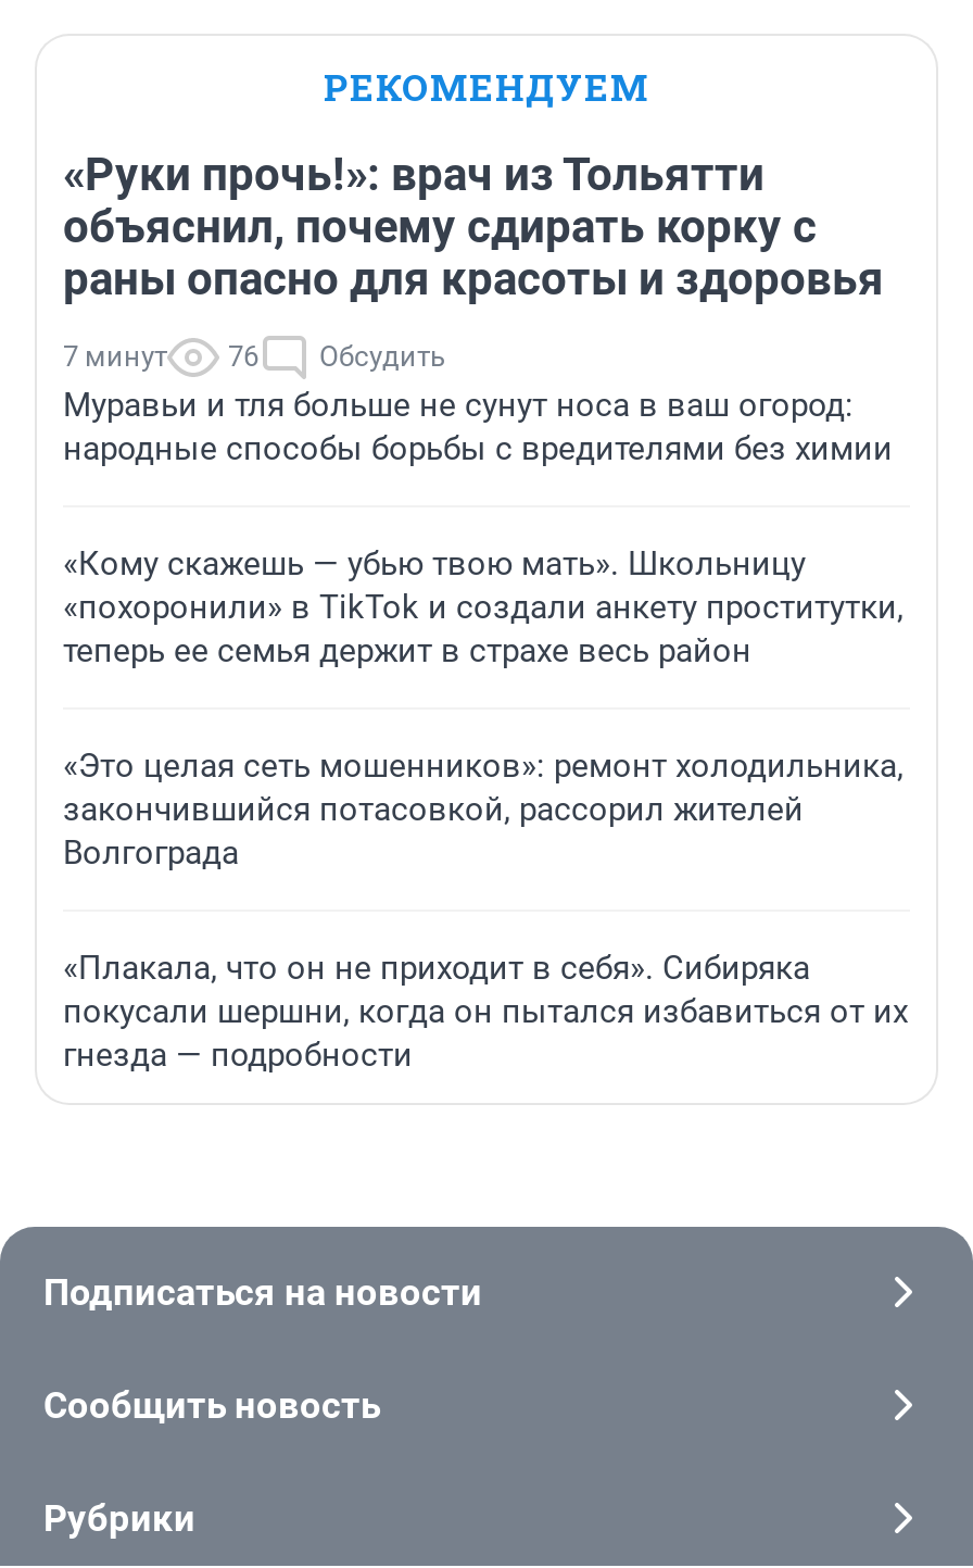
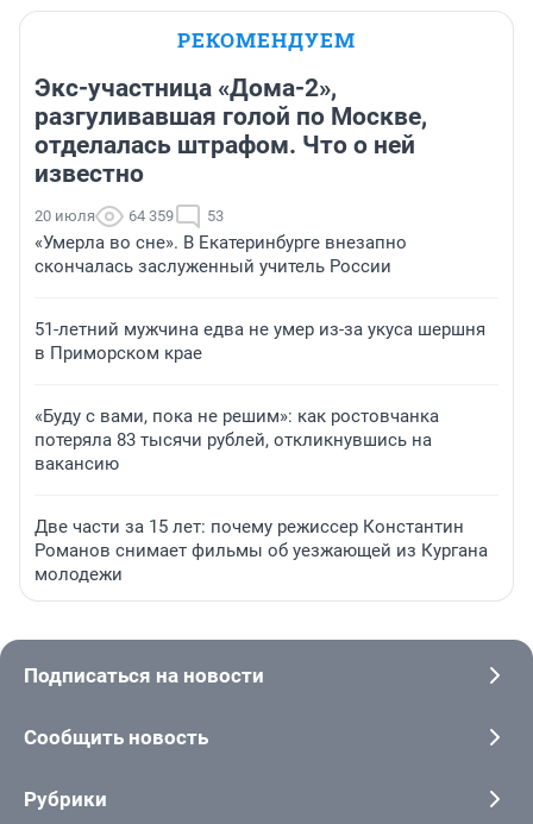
[63,149,884,306] «Руки прочь!»: врач из Тольятти | объяснил, почему сдирать корку с | раны опасно для красоты и здоровья -> [35,74,427,188] Экс-участница «Дома-2», | разгуливавшая голой по Москве, | отделалась штрафом. Что о ней | известно
[63,341,893,469] 7 минут | 76 | Обсудить | Муравьи и тля больше не сунут носа в ваш огород: | народные способы борьбы с вредителями без химии -> [35,207,407,277] 20 июля | 64 359 | 53 | «Умерла во сне». В Екатеринбурге внезапно | скончалась заслуженный учитель России
[63,545,903,671] «Кому скажешь — убью твою мать». Школьницу | «похоронили» в TikTok и создали анкету проститутки, | теперь ее семья держит в страхе весь район -> [35,319,485,364] 51-летний мужчина едва не умер из-за укуса шершня | в Приморском крае
[63,747,903,873] «Это целая сеть мошенников»: ремонт холодильника, | закончившийся потасовкой, рассорил жителей | Волгограда -> [35,406,439,475] «Буду с вами, пока не решим»: как ростовчанка | потеряла 83 тысячи рублей, откликнувшись на | вакансию
[63,949,908,1075] «Плакала, что он не приходит в себя». Сибиряка | покусали шершни, когда он пытался избавиться от их | гнезда — подробности -> [35,516,488,585] Две части за 15 лет: почему режиссер Константин | Романов снимает фильмы об уезжающей из Кургана | молодежи

